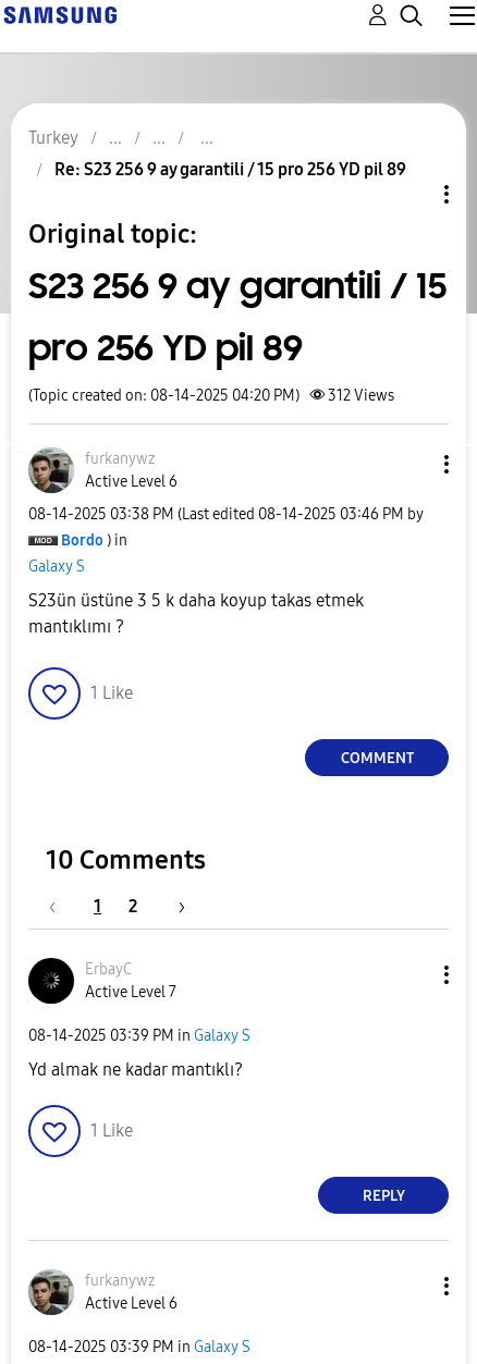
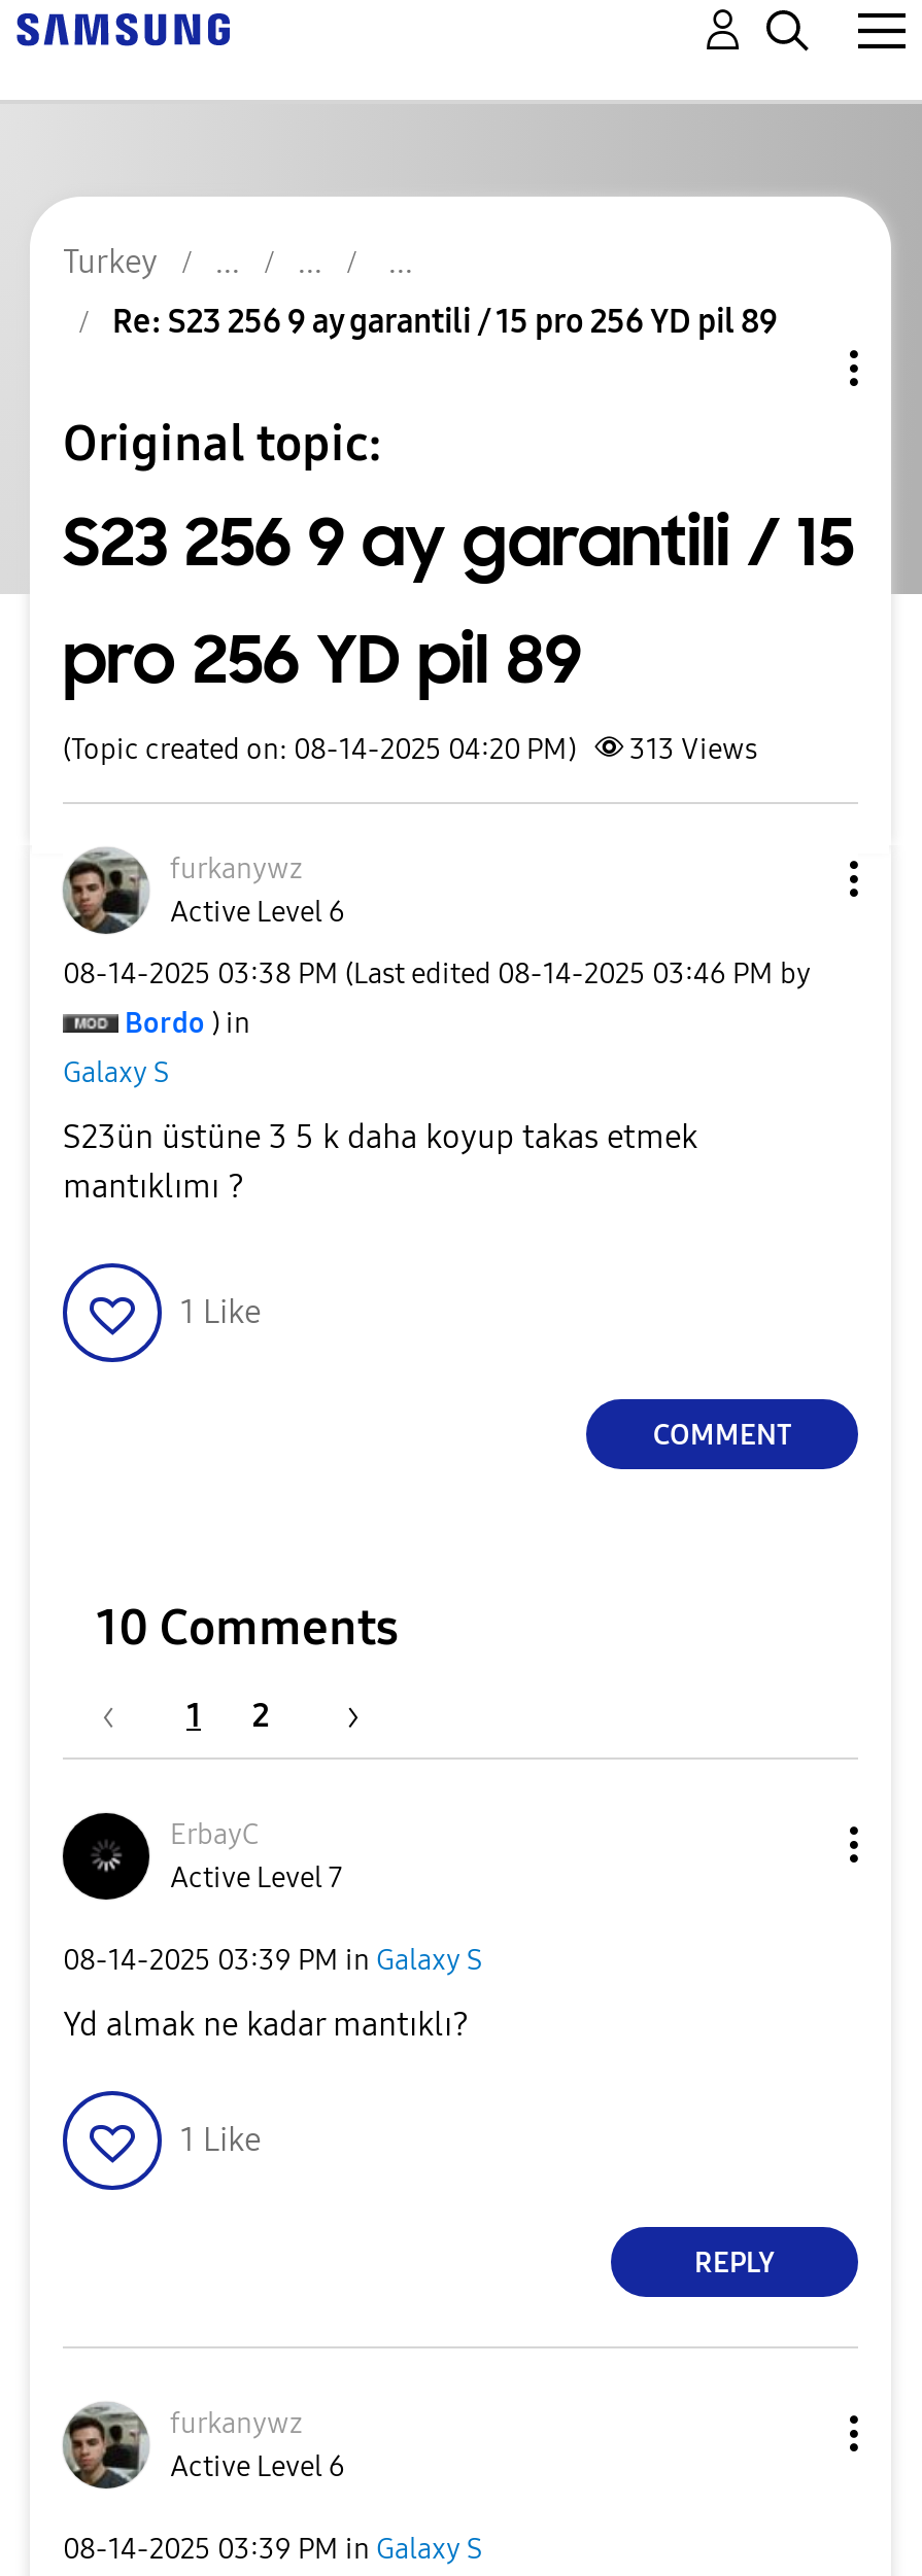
[28,386,394,405] (Topic created on: 08-14-2025 04:20 PM) 312 Views -> [63,732,757,767] (Topic created on: 08-14-2025 04:20 PM) 313 Views

